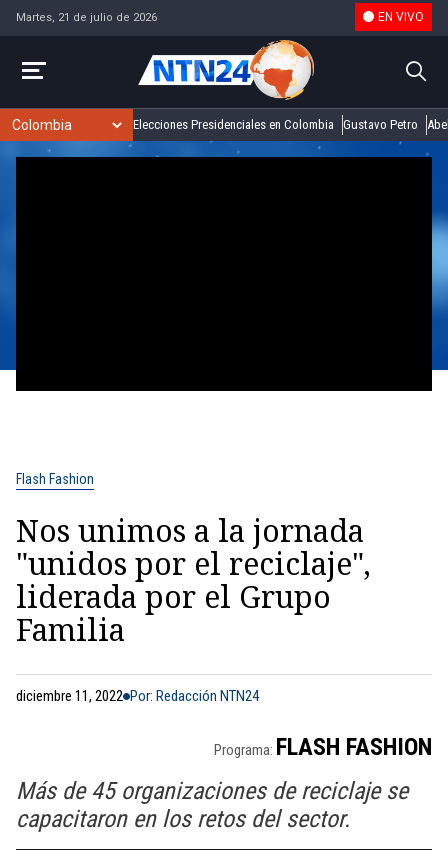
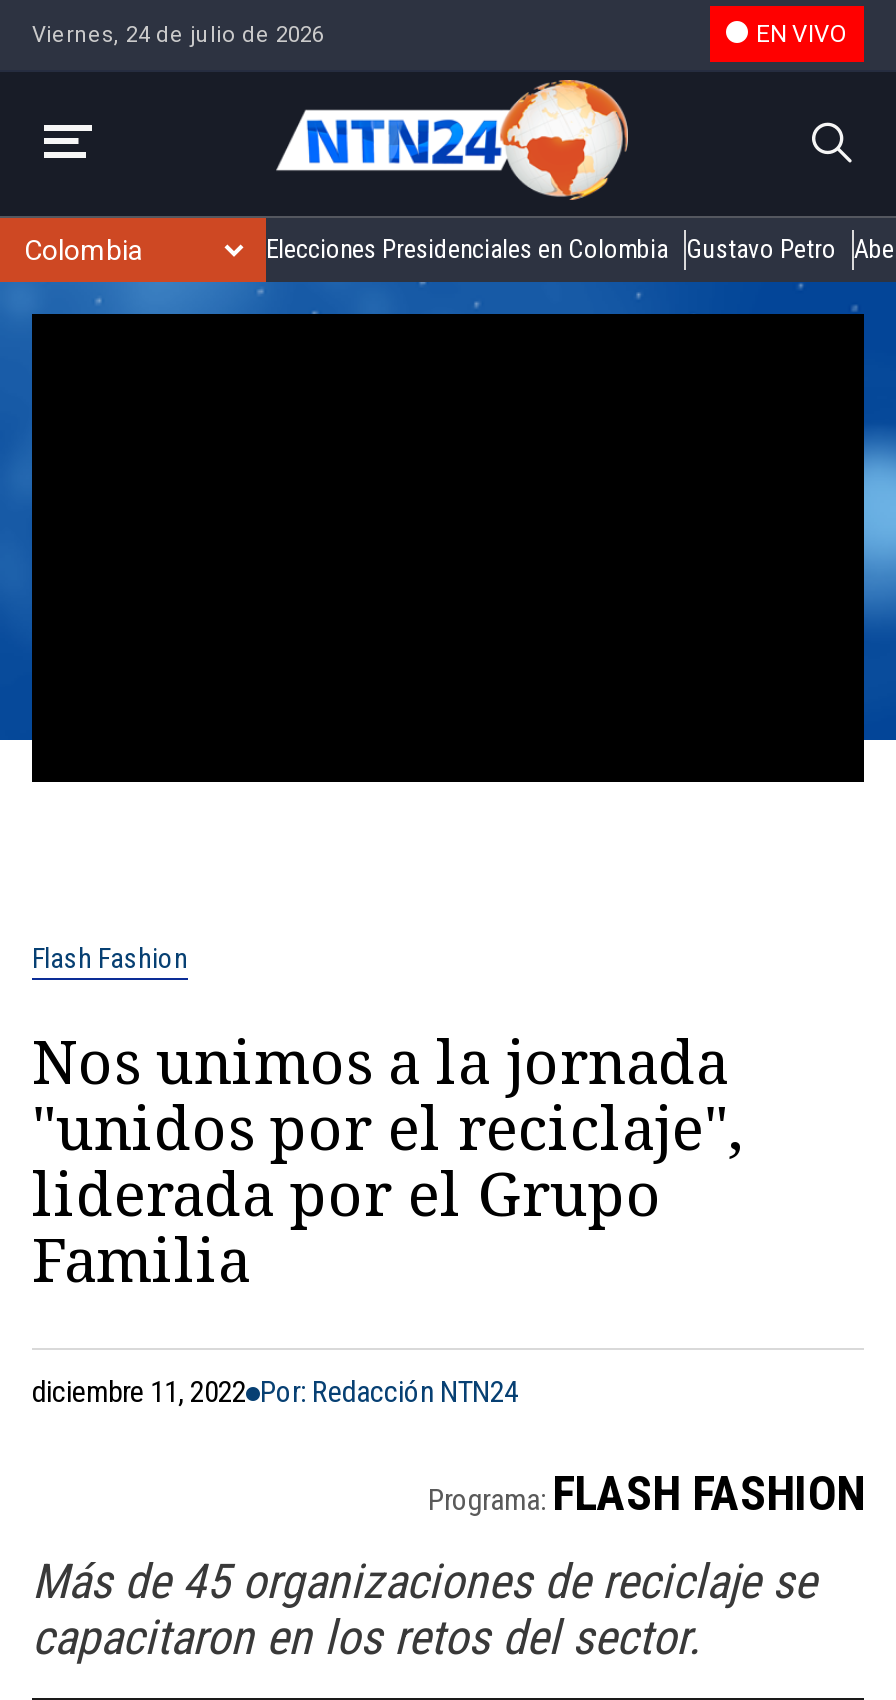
[16,10,157,23] Martes, 21 de julio de 2026 -> [32,21,324,47] Viernes, 24 de julio de 2026

